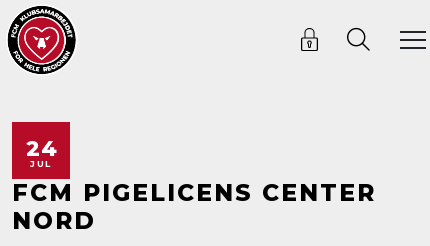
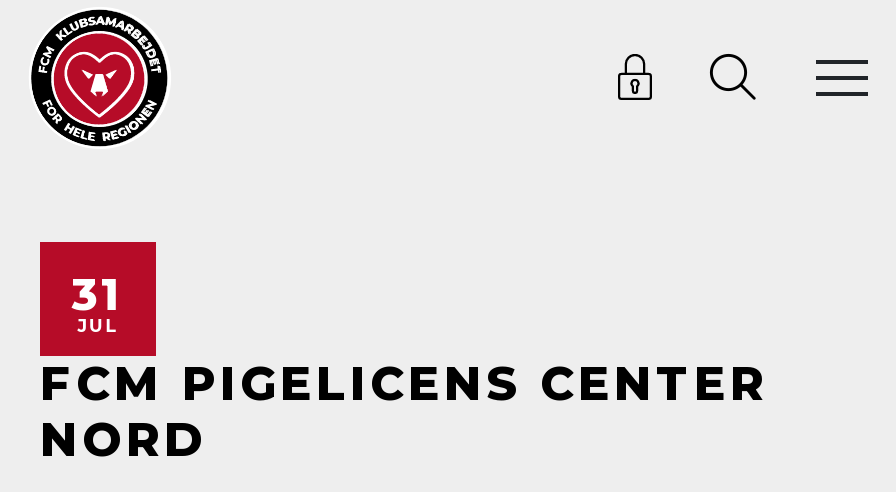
[26,135,58,161] 24 -> [72,267,123,319] 31

